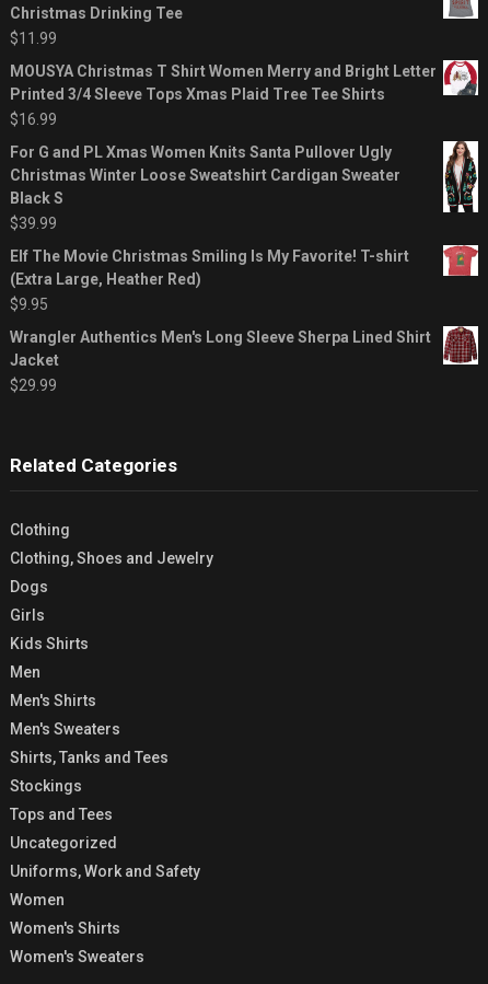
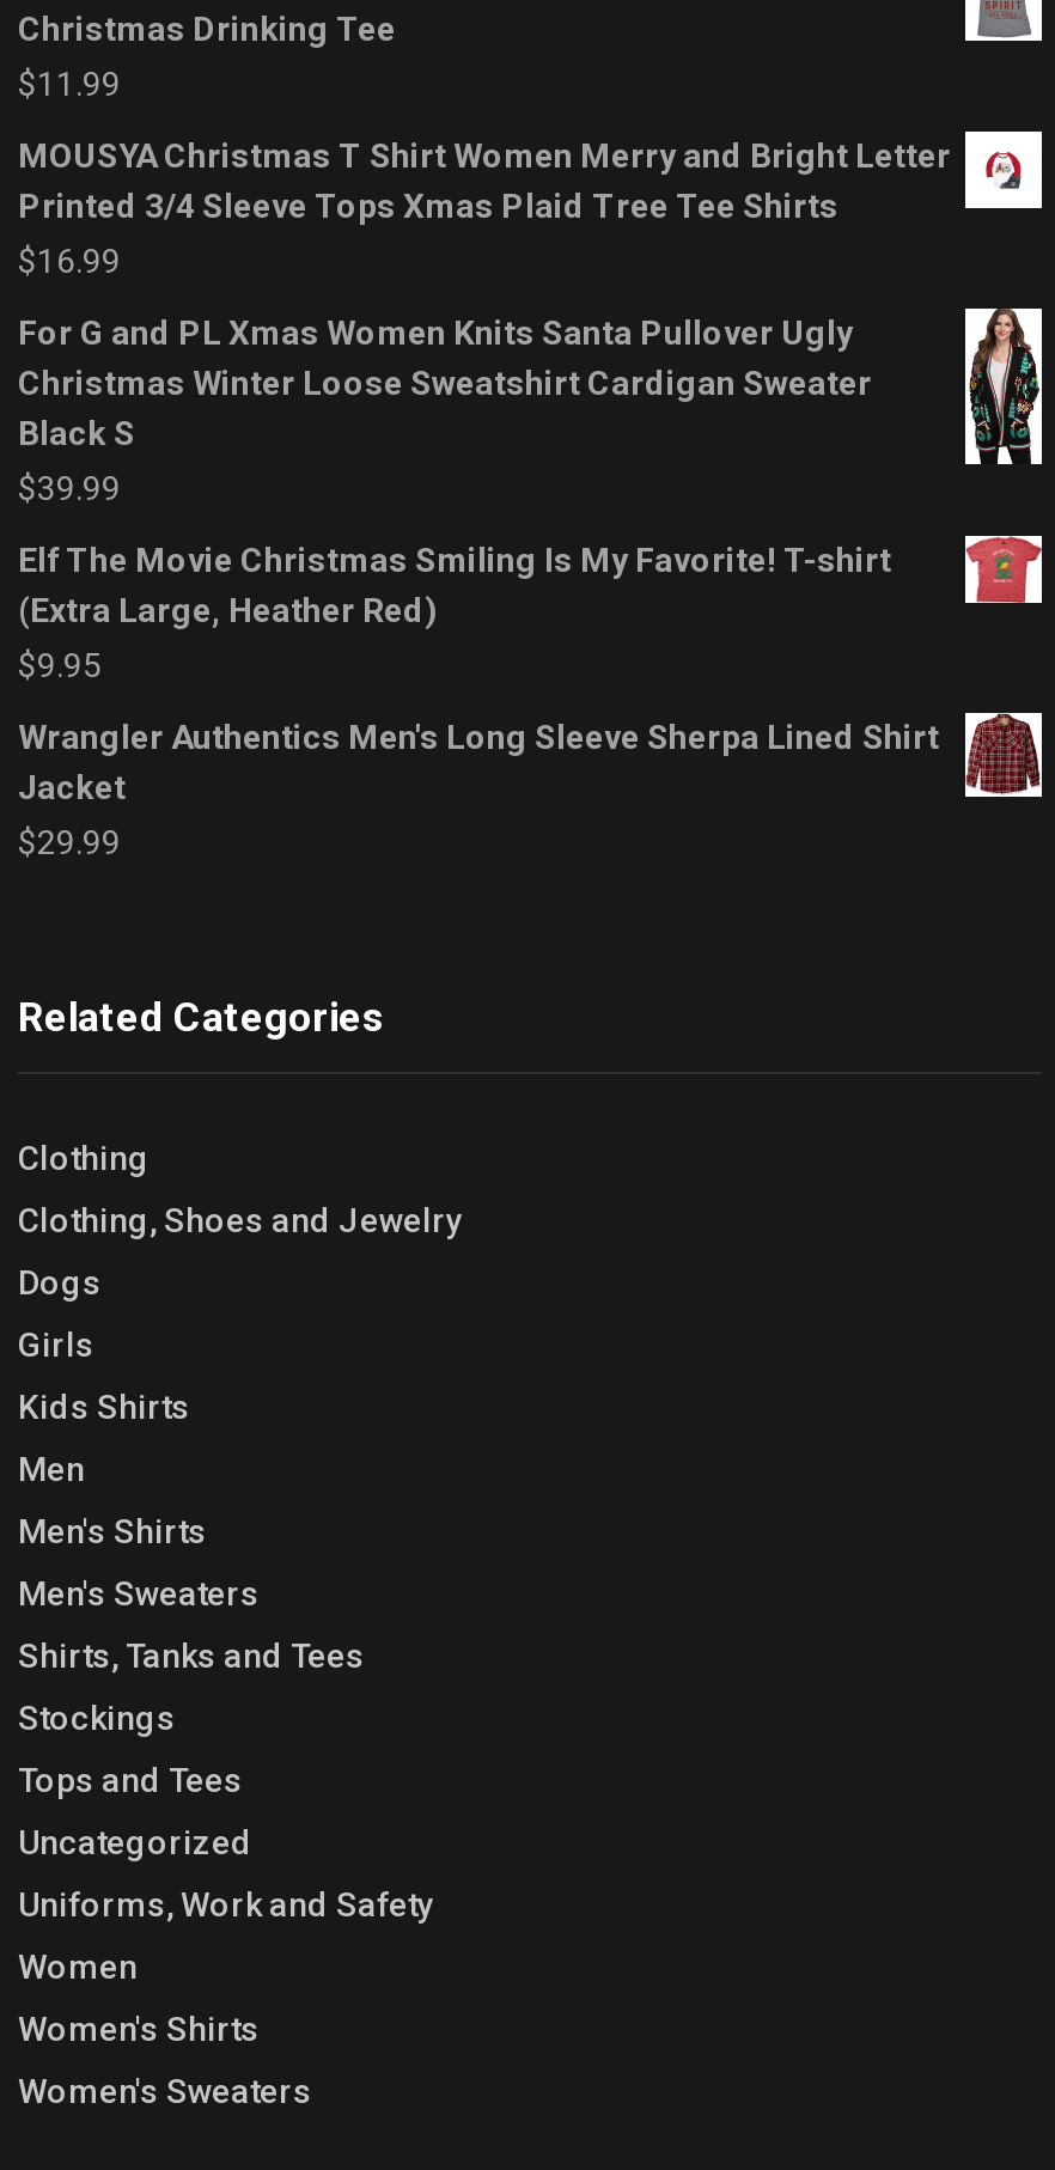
[443,59,478,96] [image] -> [965,132,1042,211] [image]

